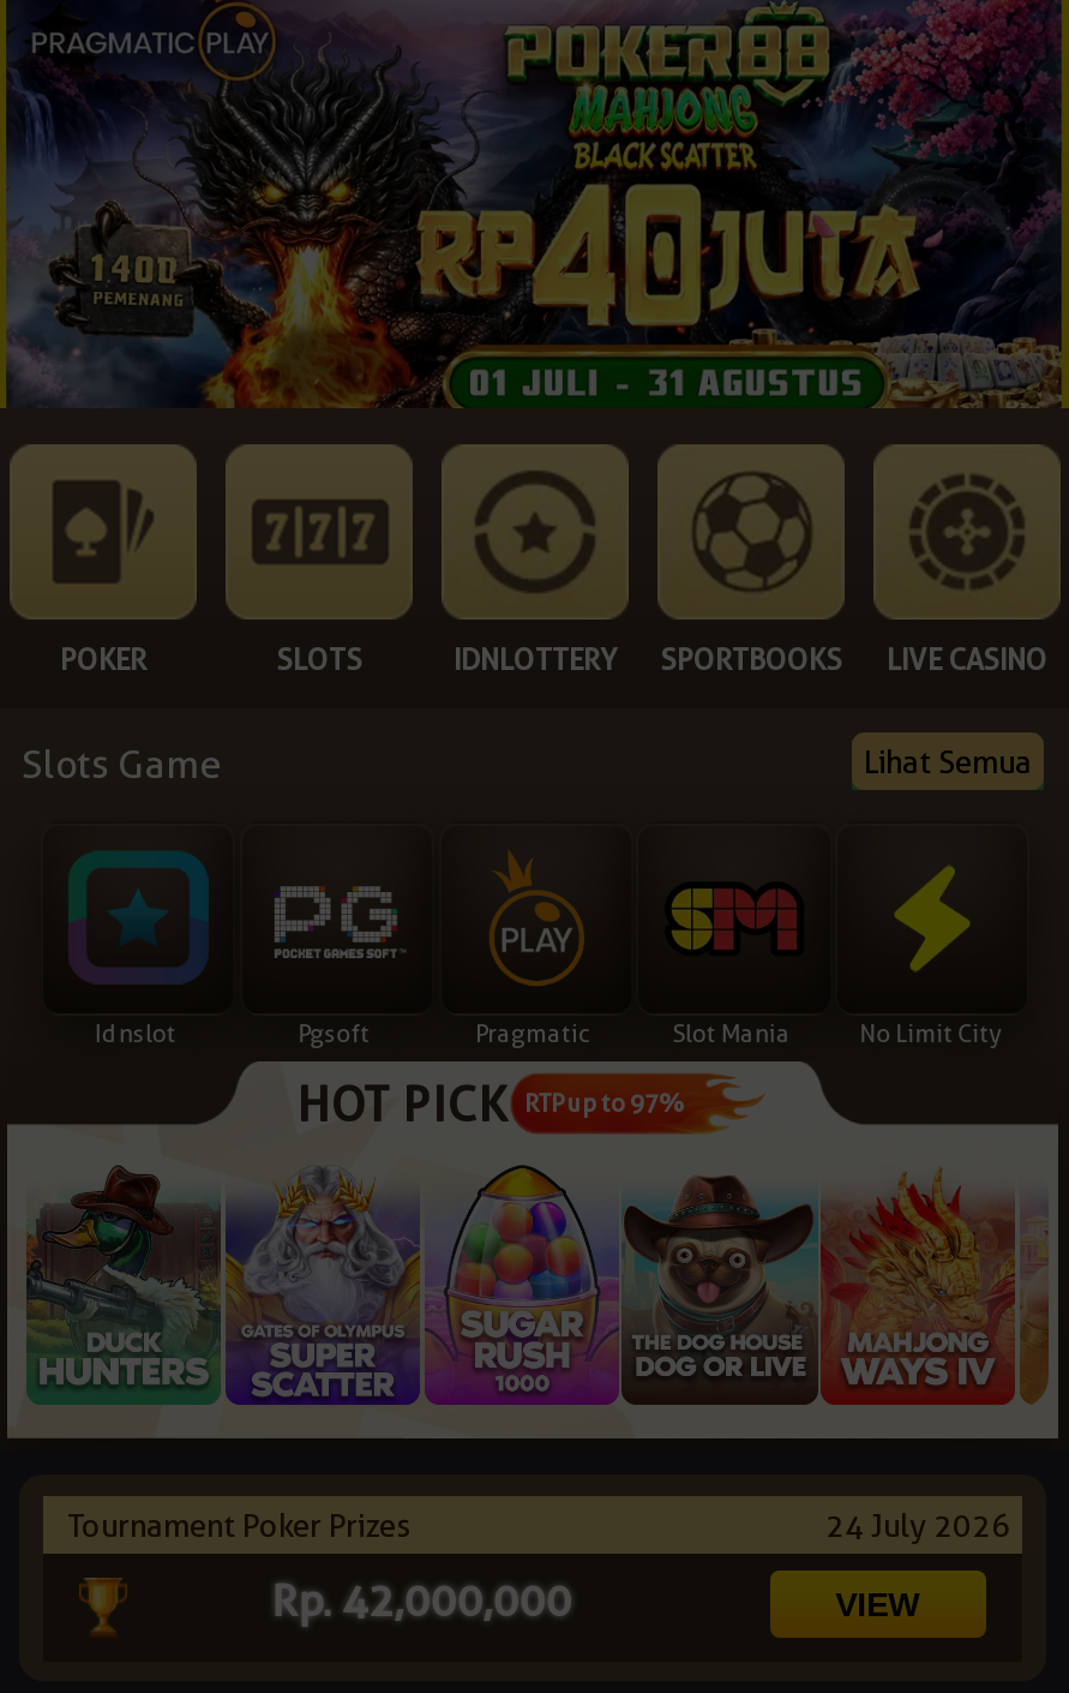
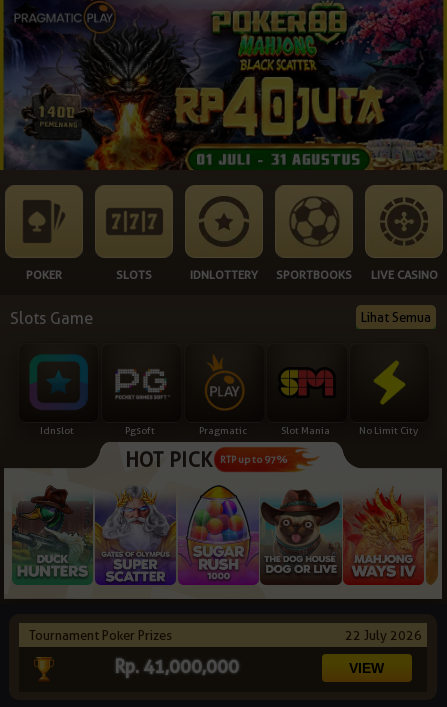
[825,1506,1010,1545] 24 July 2026 -> [345,627,422,643] 22 July 2026
[272,1576,572,1626] Rp. 42,000,000 -> [114,656,239,677] Rp. 41,000,000

